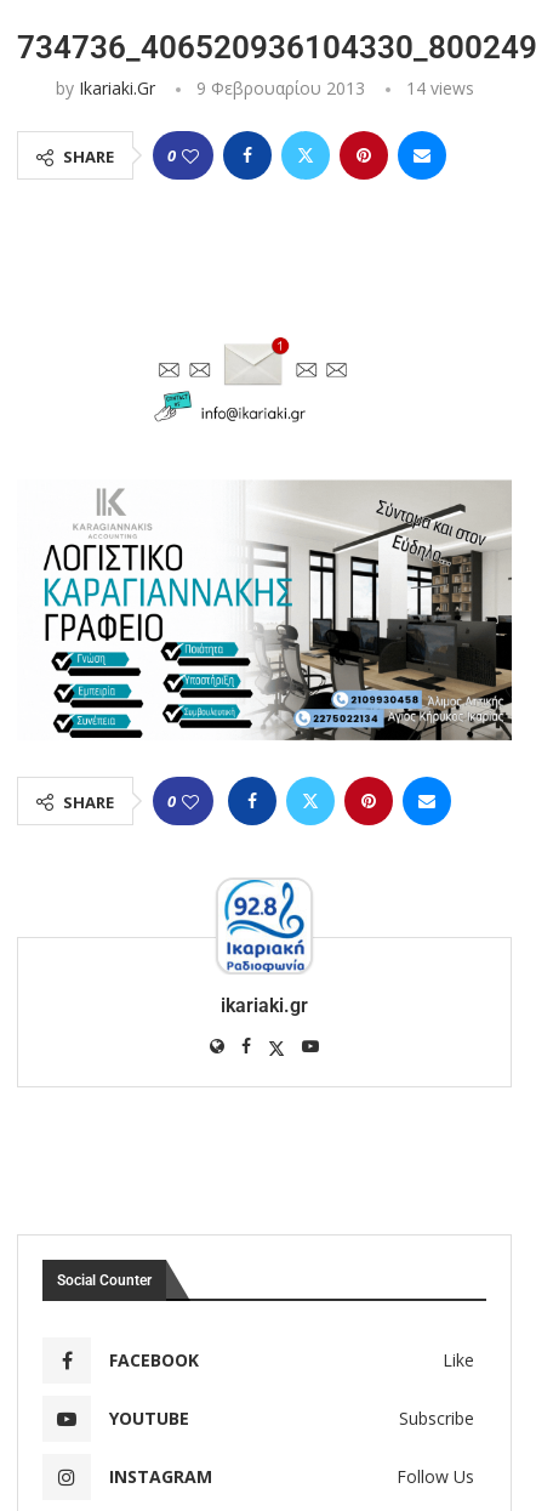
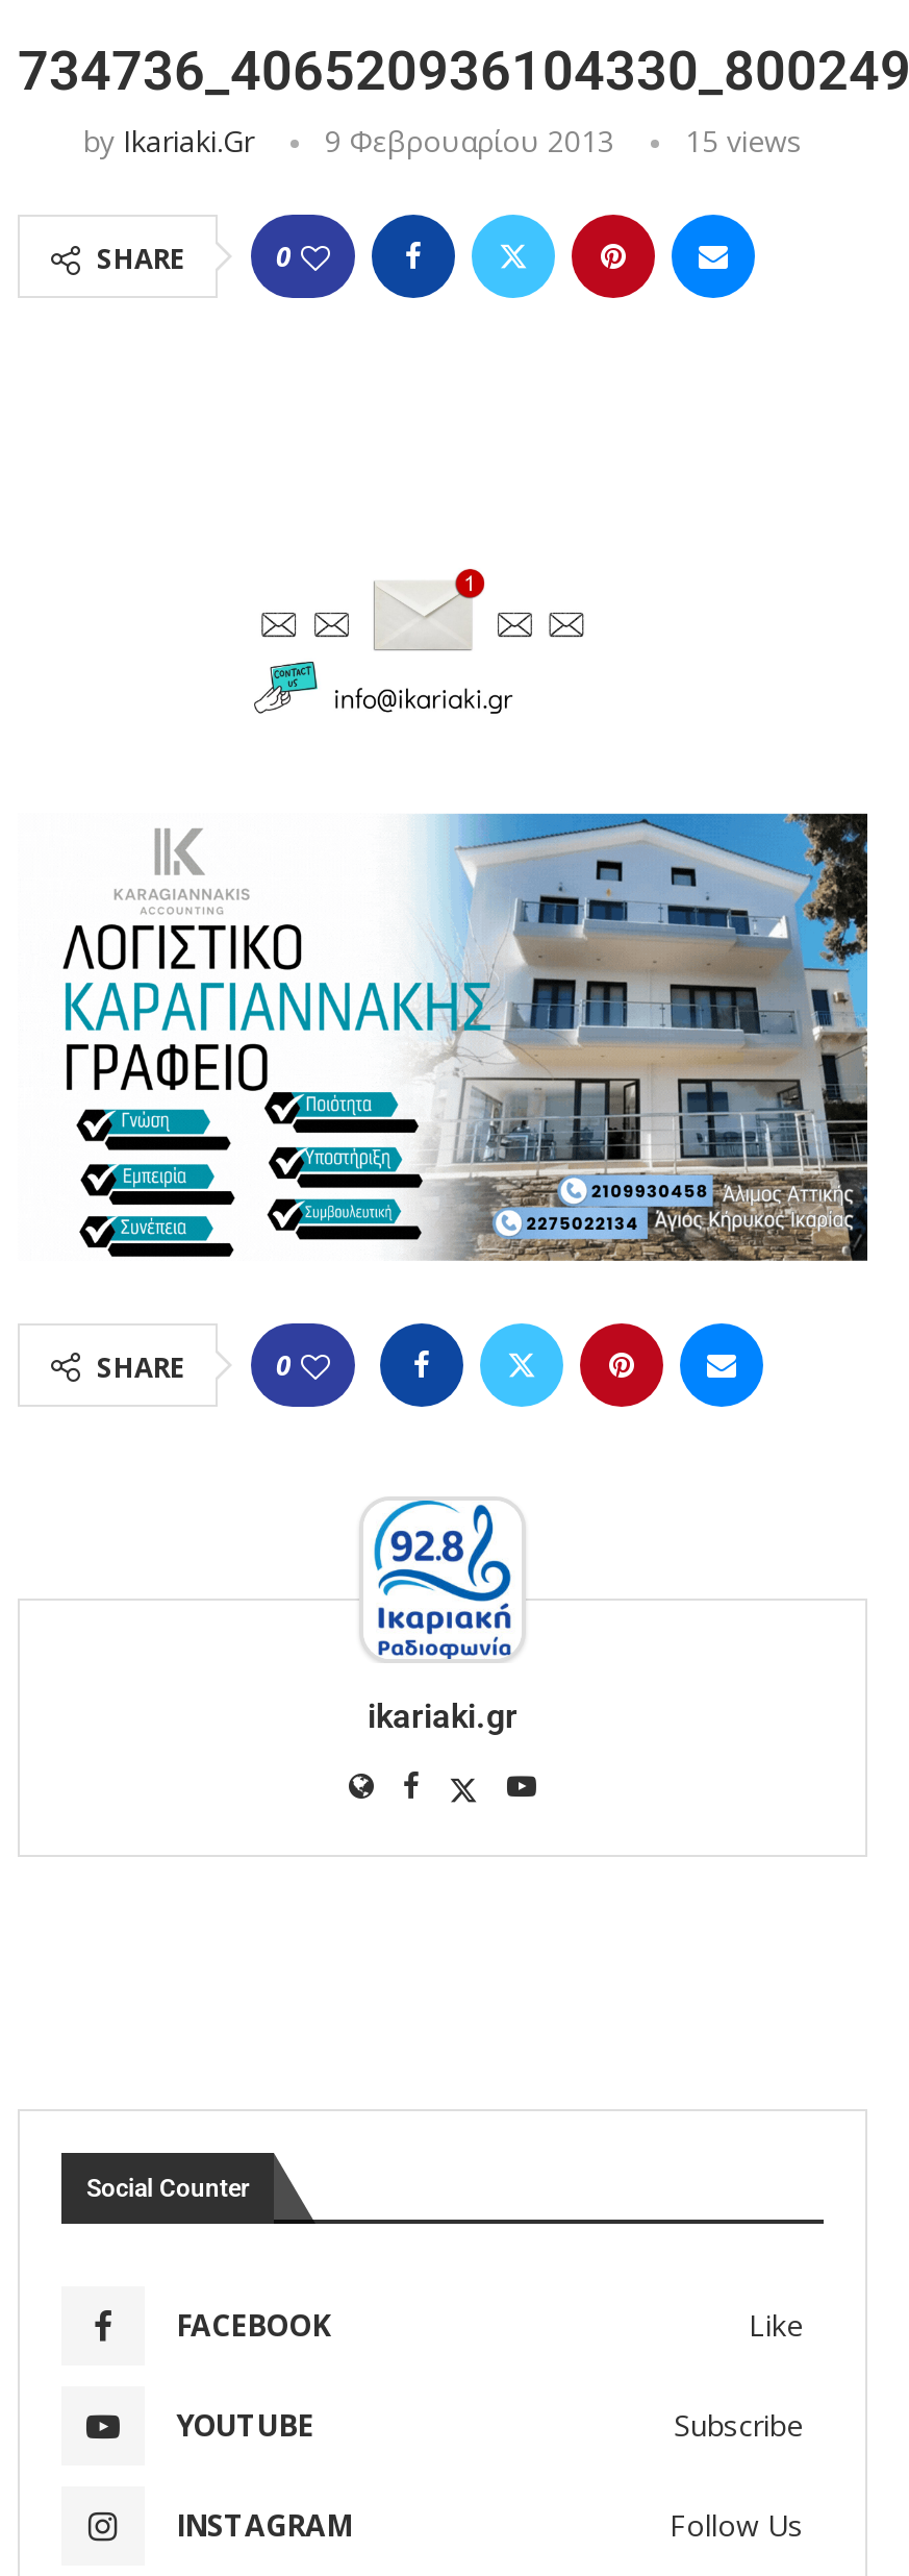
[55,76,474,100] by Ikariaki.gr 9 Φεβρουαρίου 2013 14 views -> [83,121,802,160] by Ikariaki.gr 9 Φεβρουαρίου 2013 15 views
[252,481,513,742] [image] -> [424,813,869,1263] [image]

